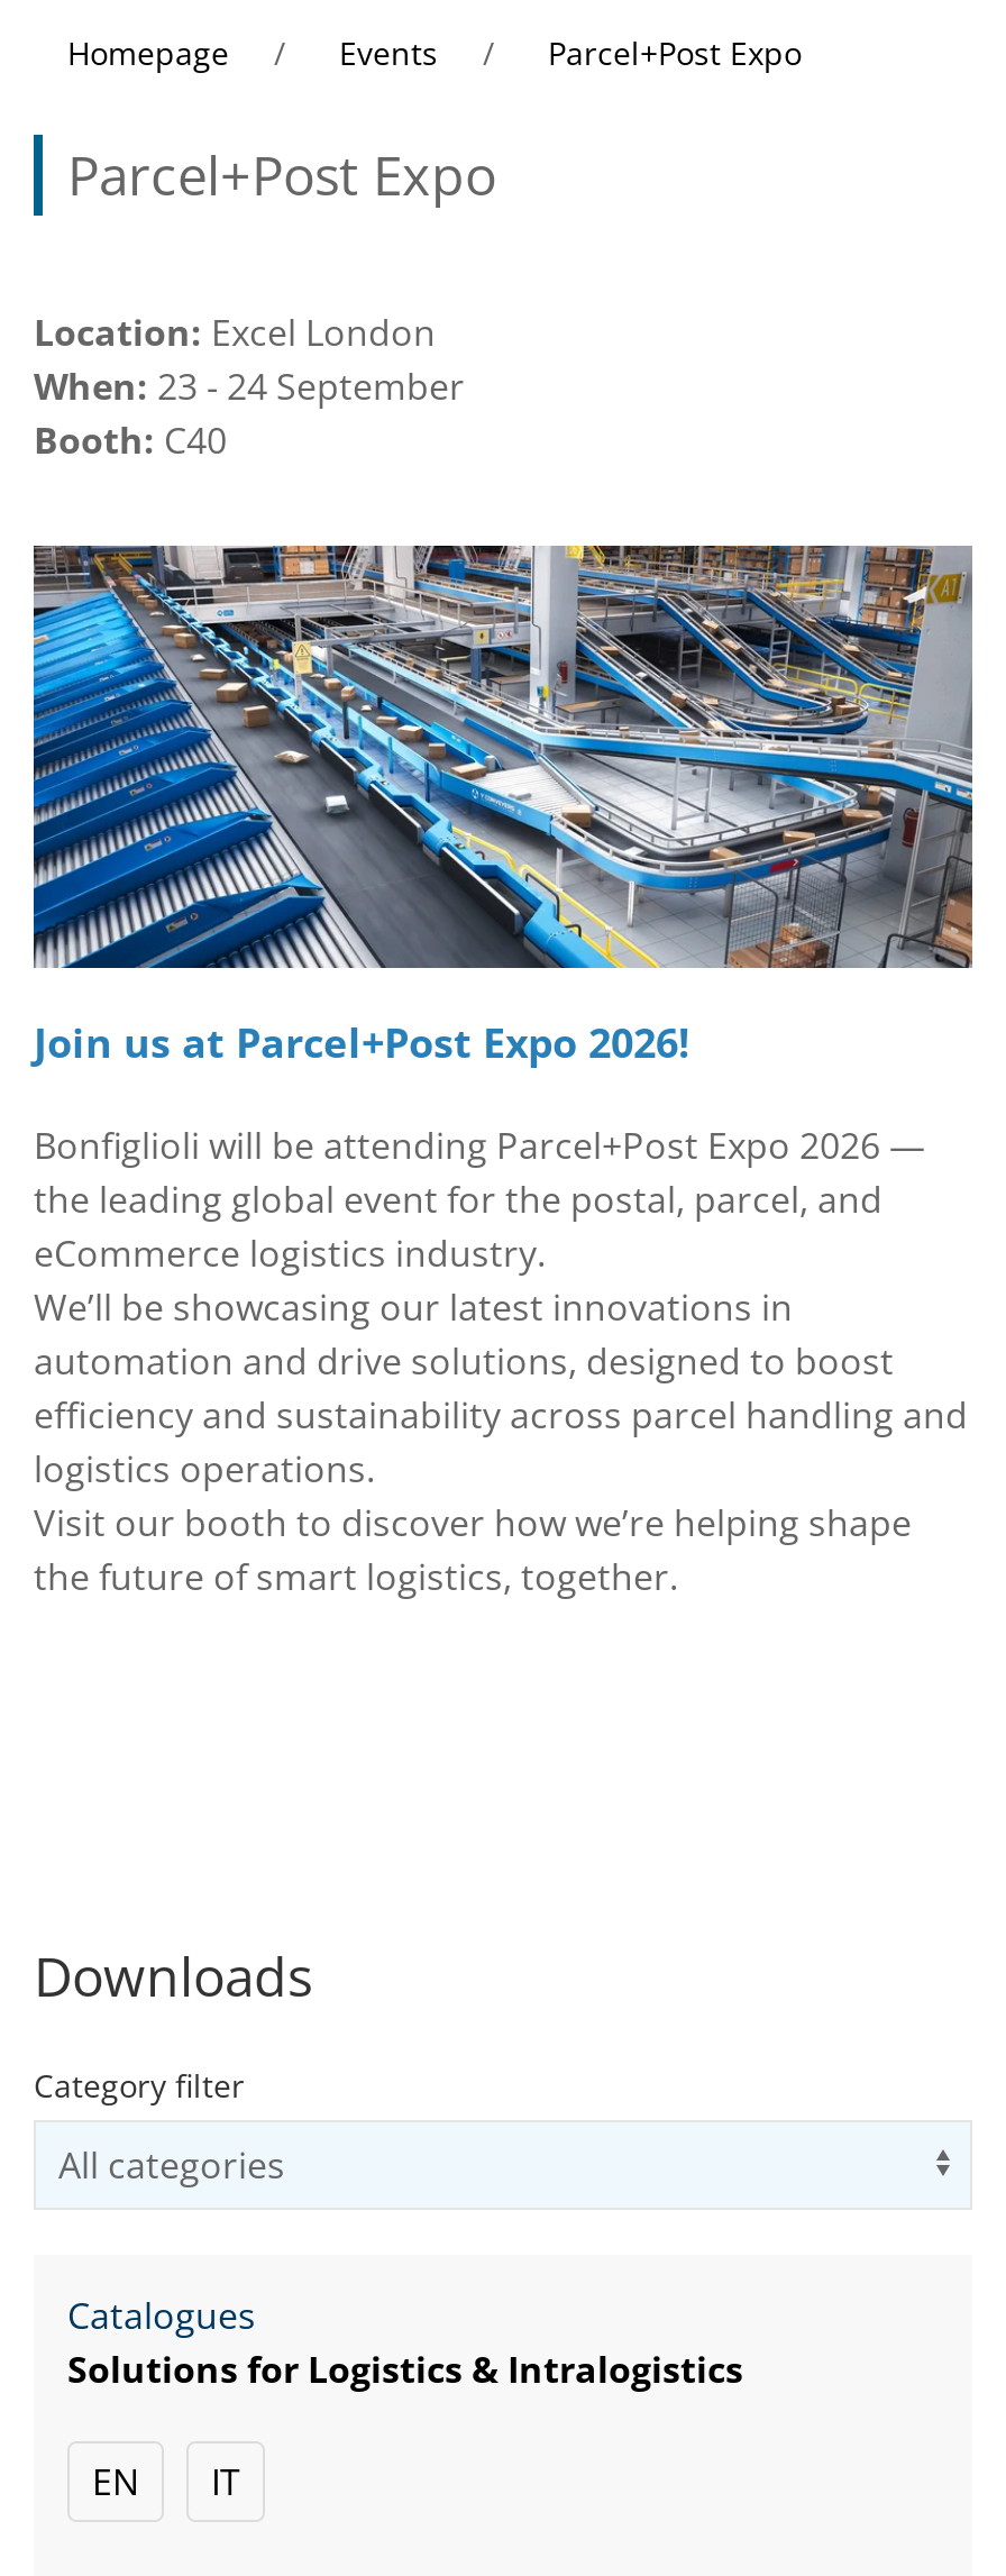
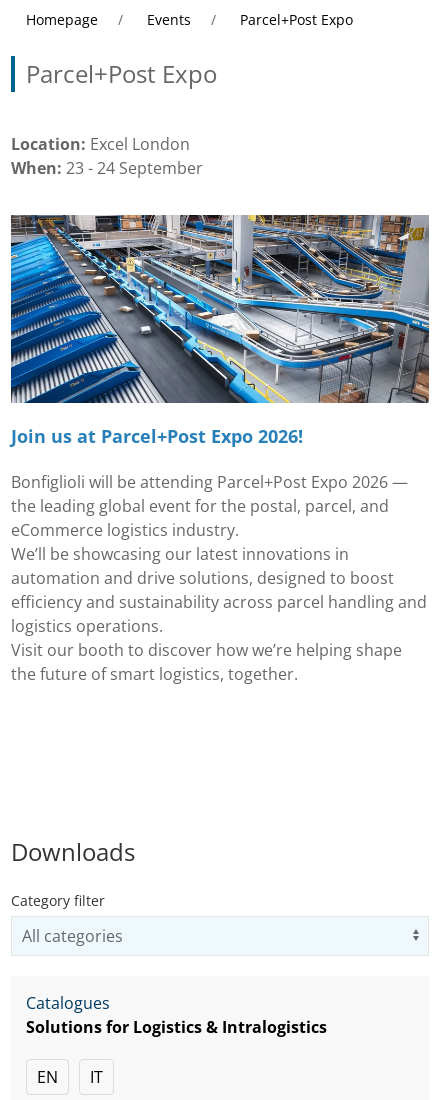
[34,415,227,465] Booth: C40 -> none

